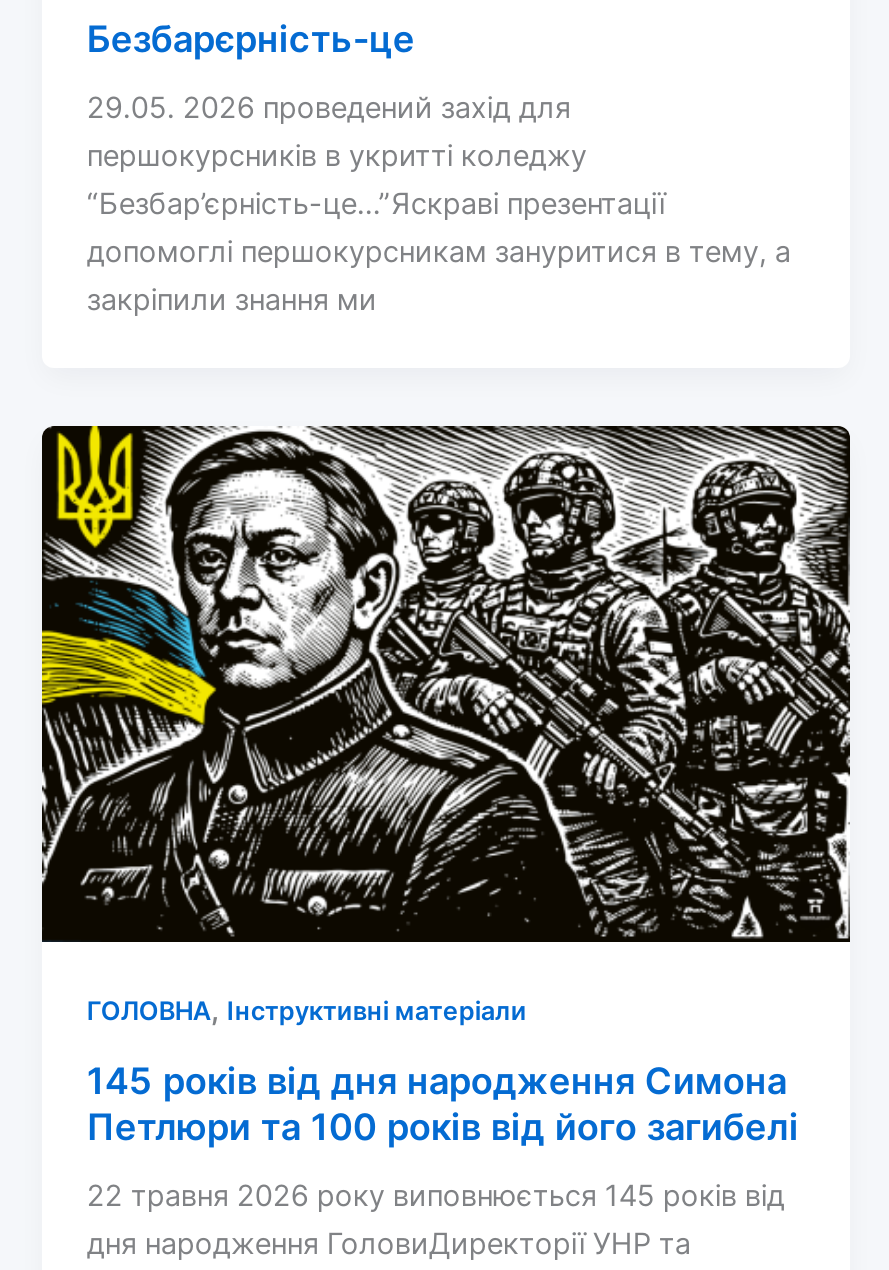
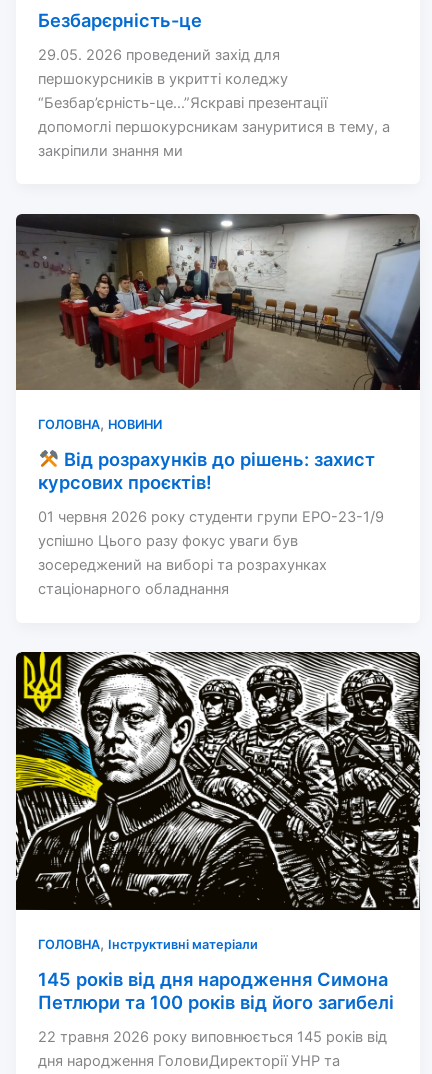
none -> [15,213,421,598] [image] | ГОЛОВНА, НОВИНИ | Від розрахунків до рішень: захист | курсових проєктів! | 01 червня 2026 року студенти групи ЕРО-23-1/9 | успішно Цього разу фокус уваги був | зосереджений на виборі та розрахунках | стаціонарного обладнання

